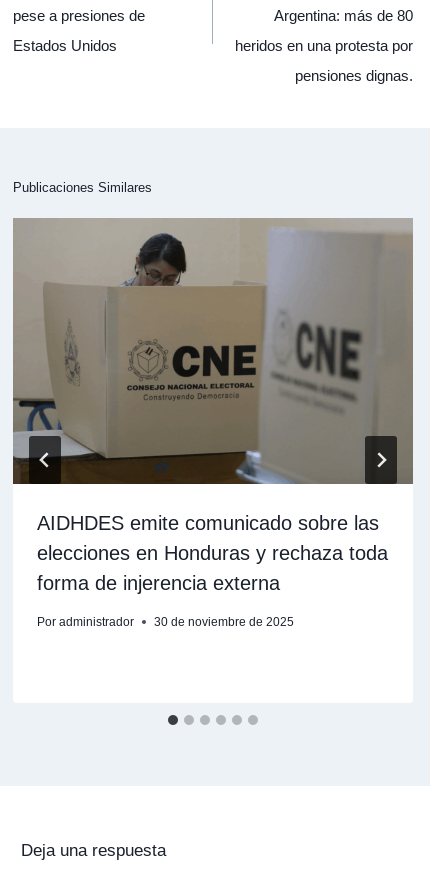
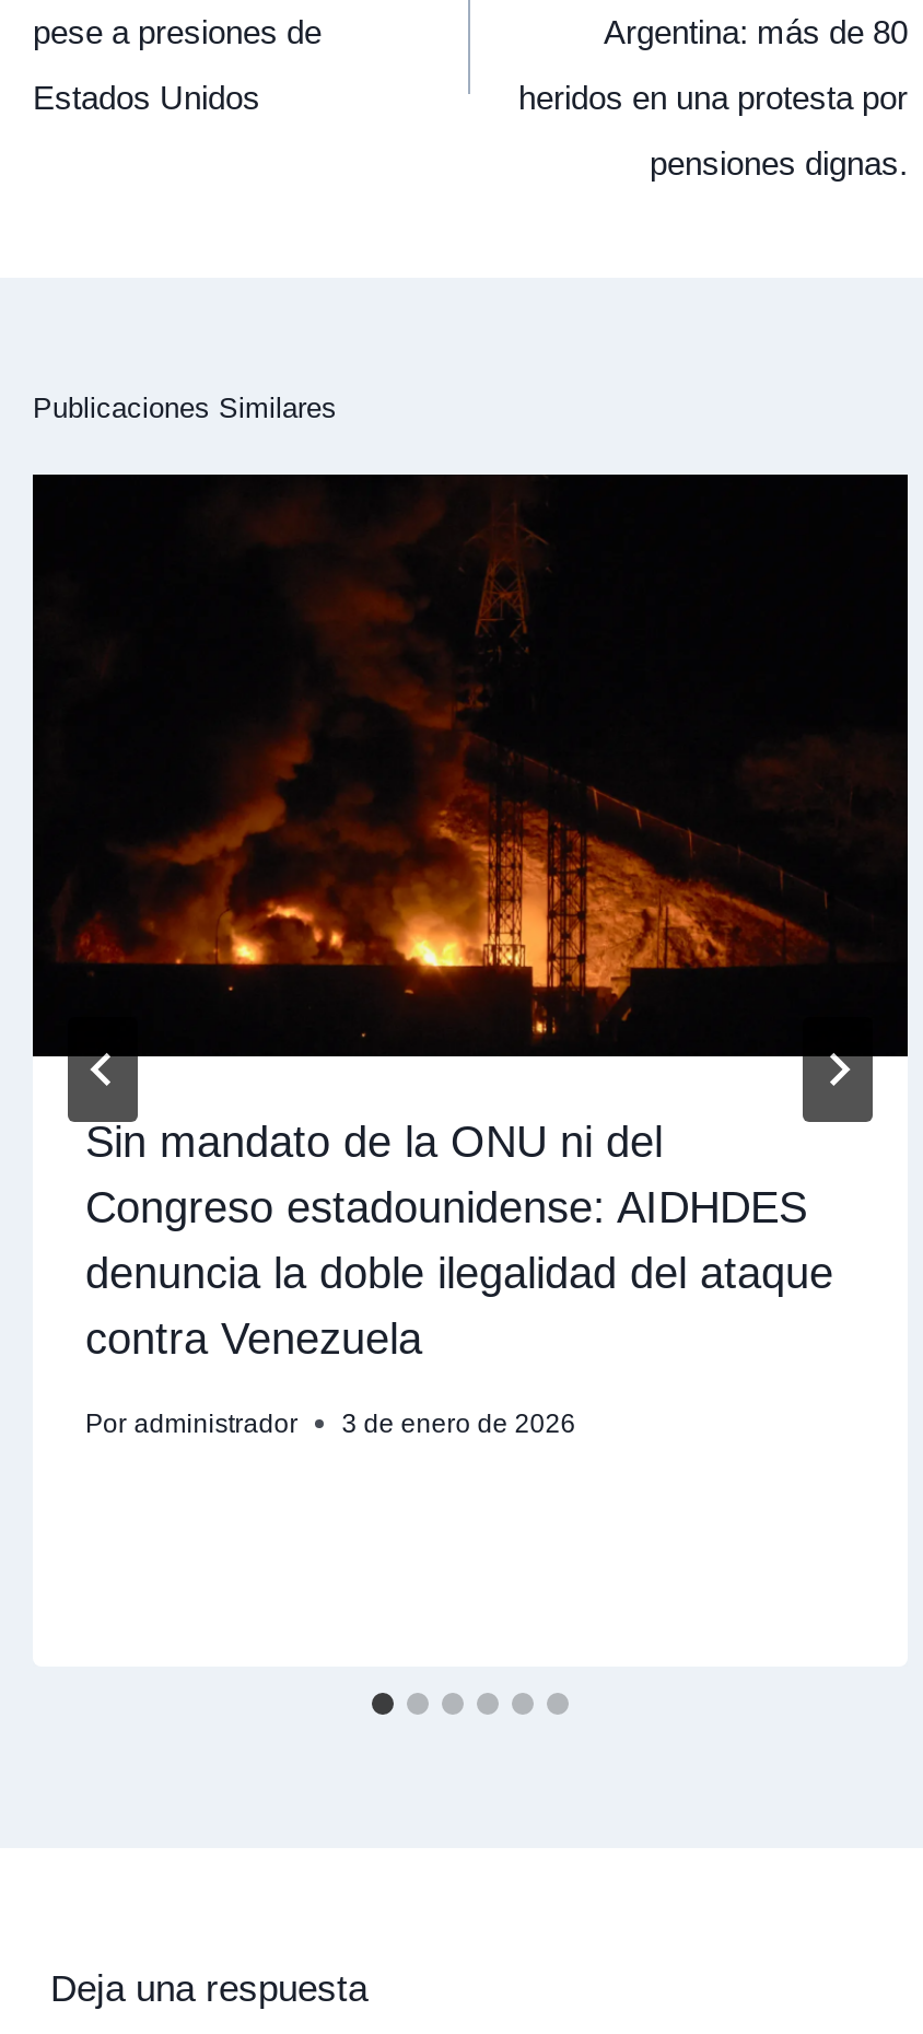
[12,219,414,594] [image] | AIDHDES emite comunicado sobre las | elecciones en Honduras y rechaza toda | forma de injerencia externa -> [33,475,908,1363] [image] | Sin mandato de la ONU ni del | Congreso estadounidense: AIDHDES | denuncia la doble ilegalidad del ataque | contra Venezuela
[154,615,294,629] 30 de noviembre de 2025 -> [342,1409,576,1440] 3 de enero de 2026

